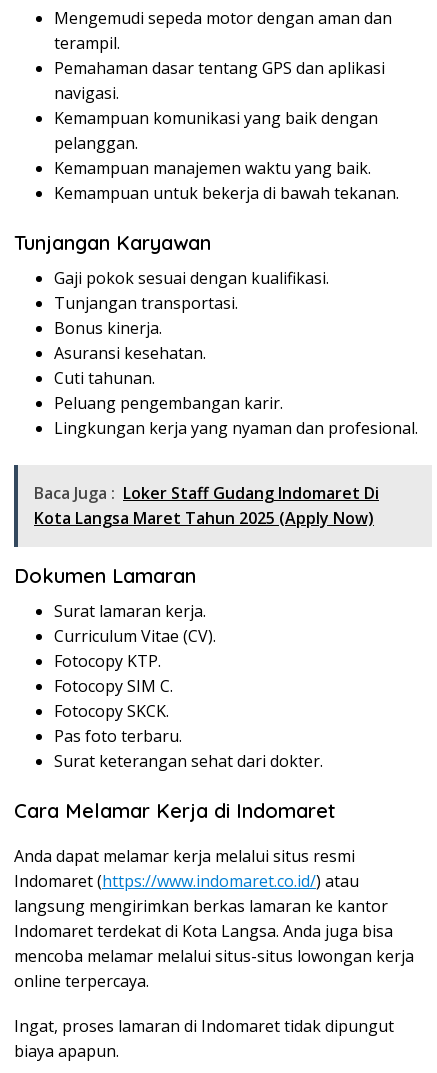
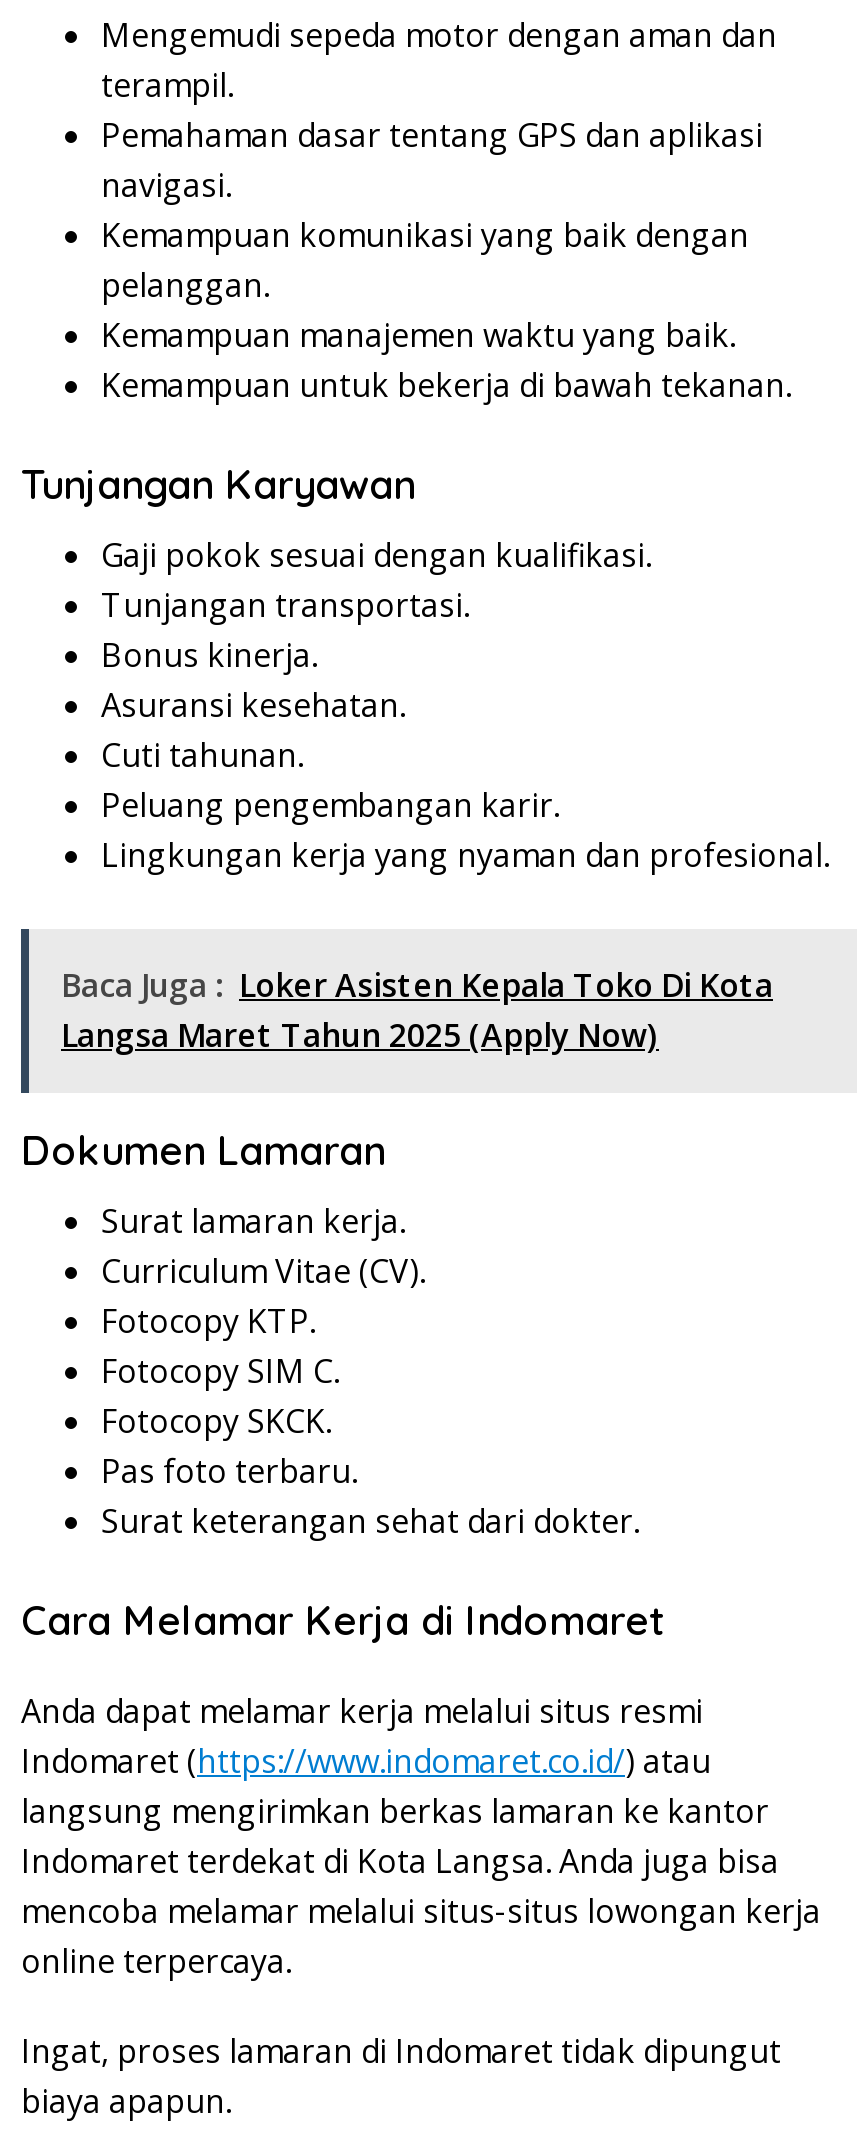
[34,482,379,529] Baca Juga : Loker Staff Gudang Indomaret Di | Kota Langsa Maret Tahun 2025 (Apply Now) -> [61,964,773,1058] Baca Juga : Loker Asisten Kepala Toko Di Kota | Langsa Maret Tahun 2025 (Apply Now)

